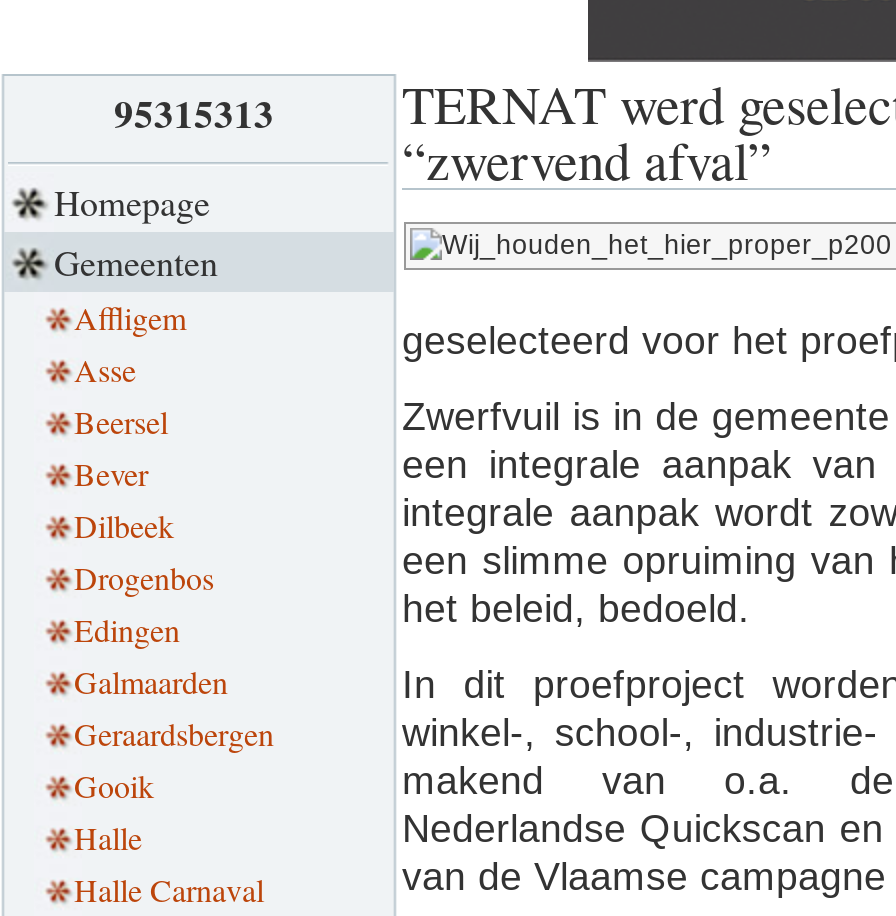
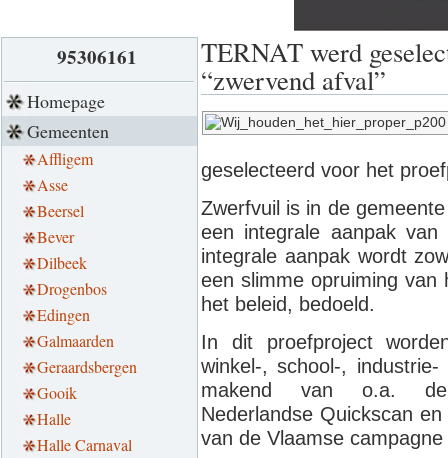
[114,86,274,140] 95315313 -> [57,43,137,70] 95306161

